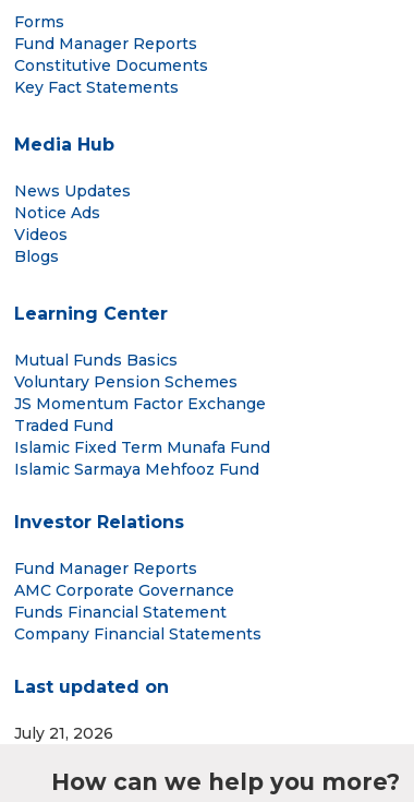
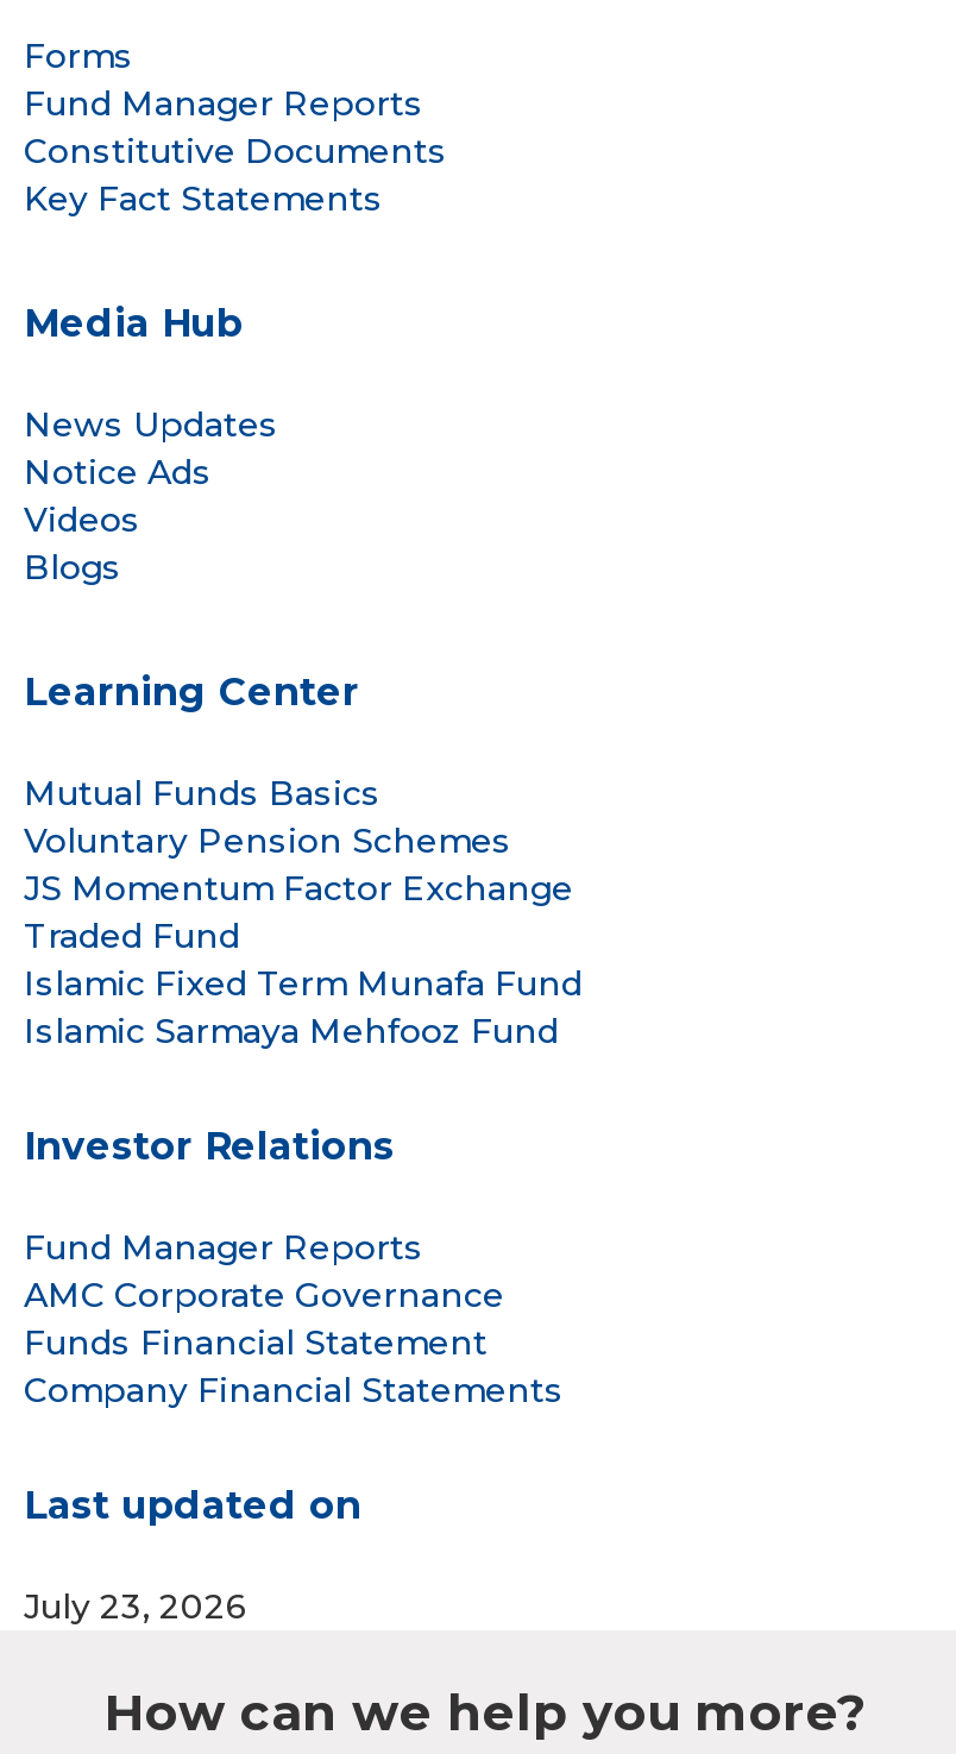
[14,723,113,743] July 21, 2026 -> [24,1584,247,1627] July 23, 2026

